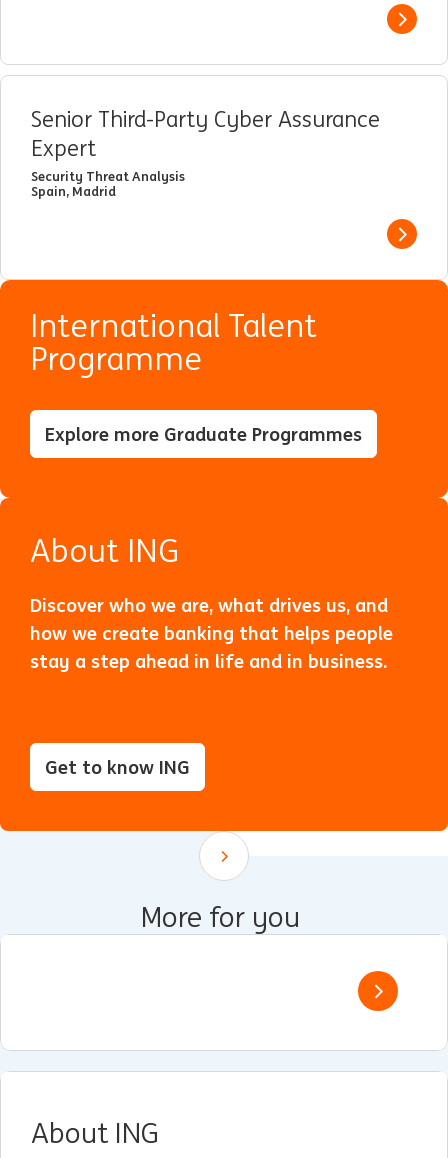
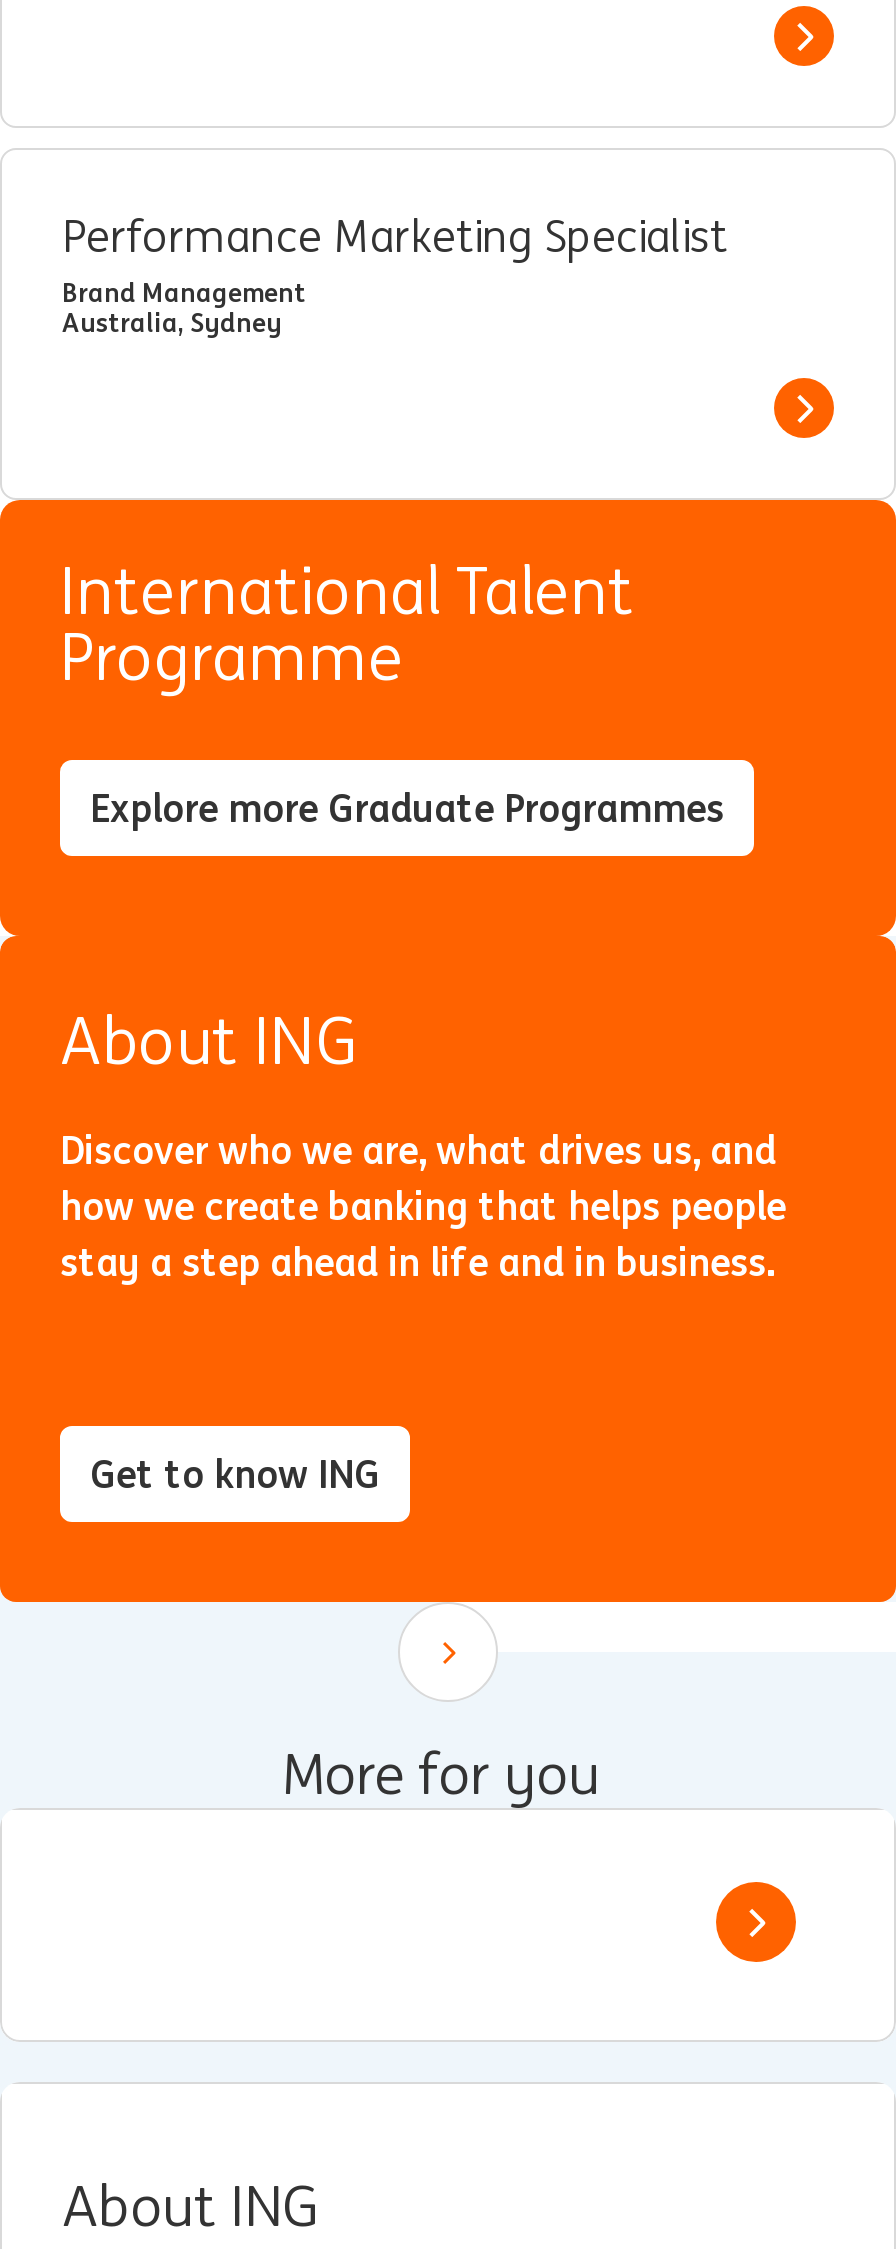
[31,107,380,199] Senior Third-Party Cyber Assurance | Expert | Security Threat Analysis | Spain, Madrid -> [62,212,728,338] Performance Marketing Specialist | Brand Management | Australia, Sydney

